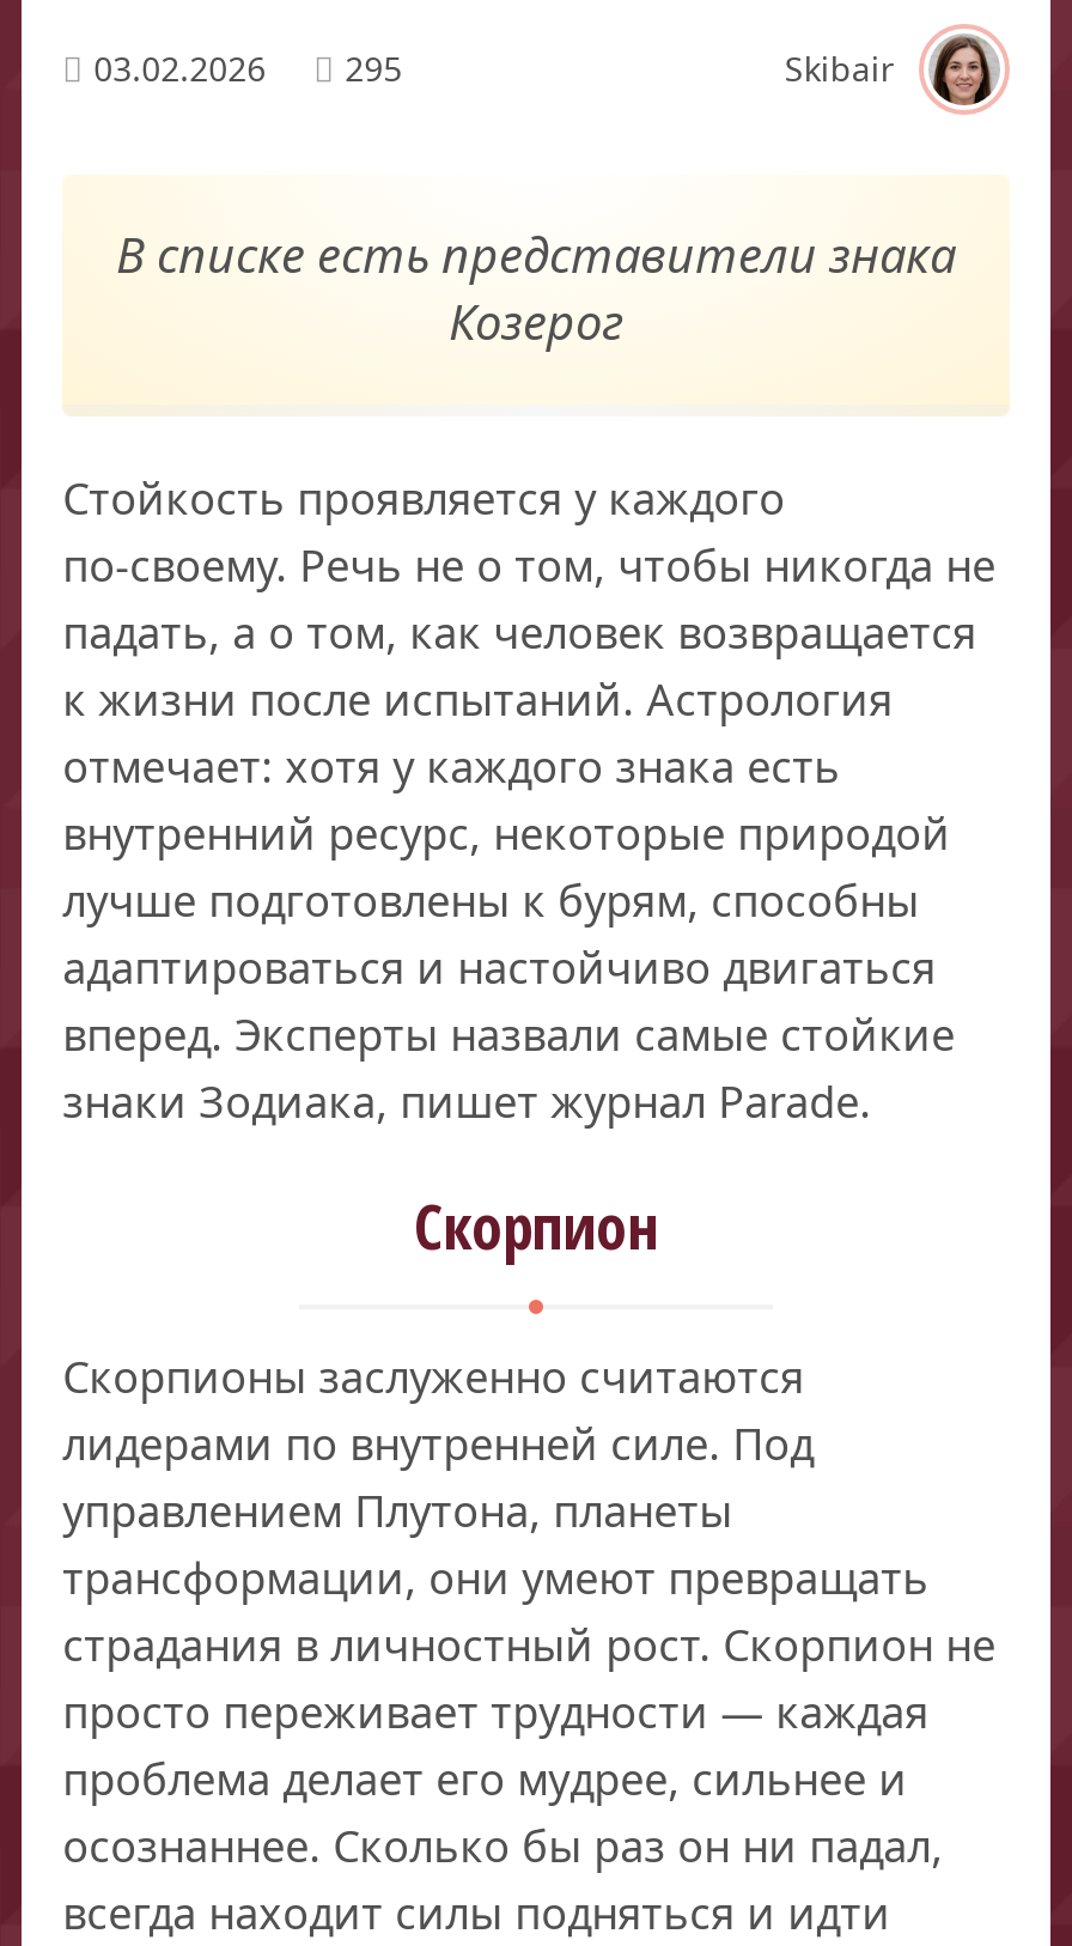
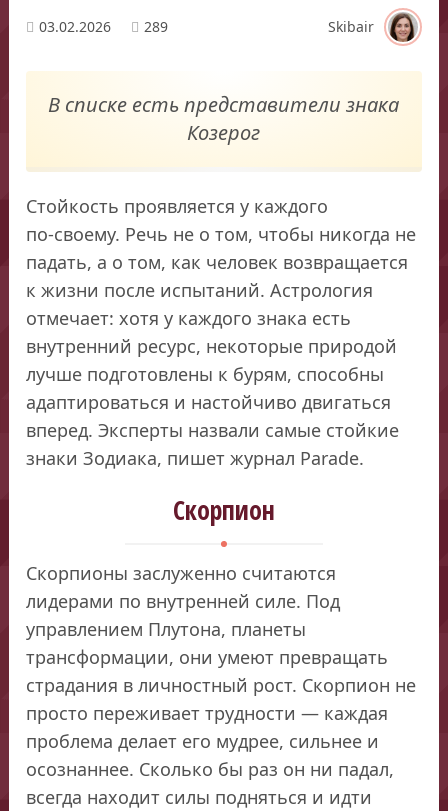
[94,46,402,91] 03.02.2026 295 -> [39,17,168,36] 03.02.2026 289

